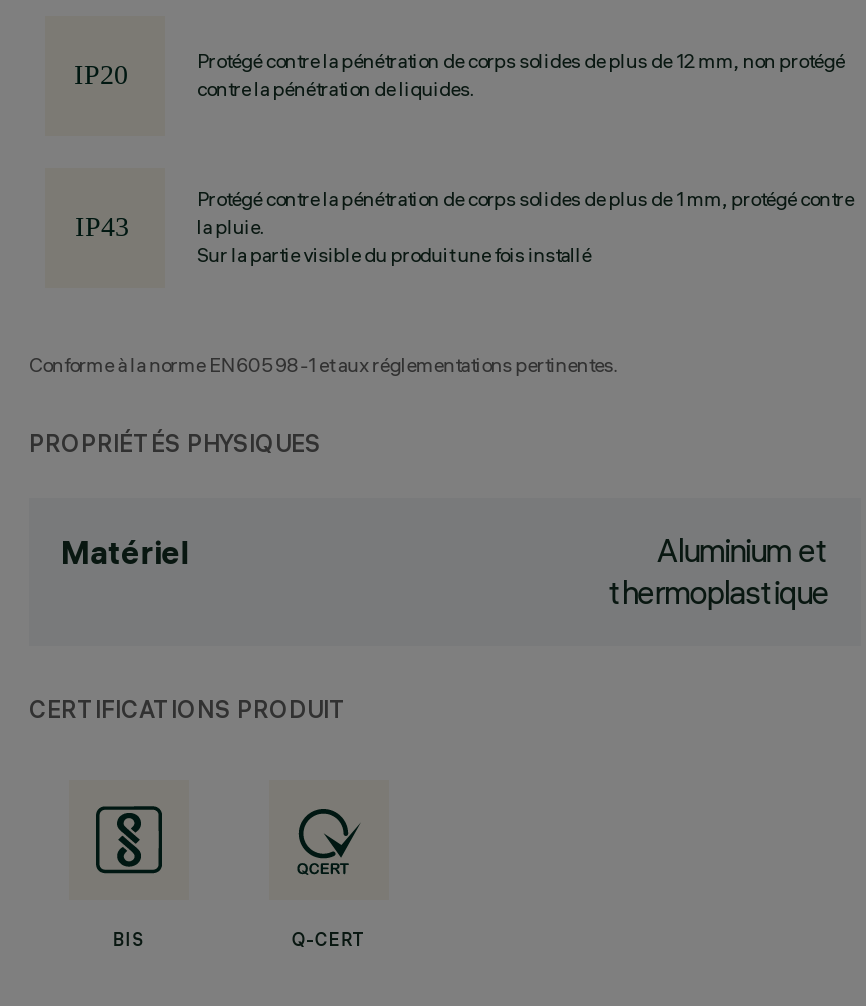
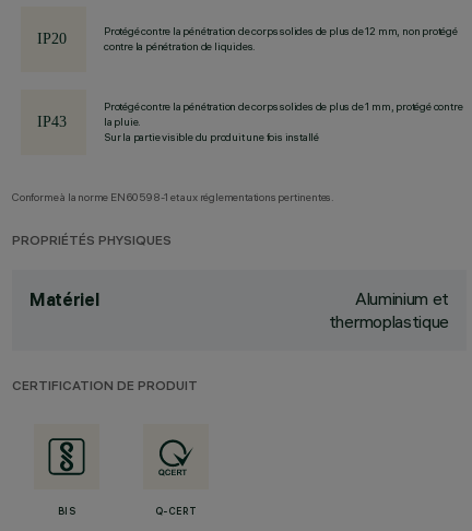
[29,700,347,726] CERTIFICATIONS PRODUIT -> [12,380,198,394] CERTIFICATION DE PRODUIT

